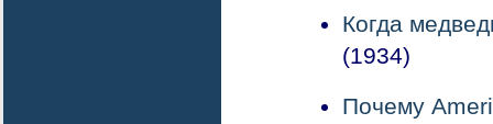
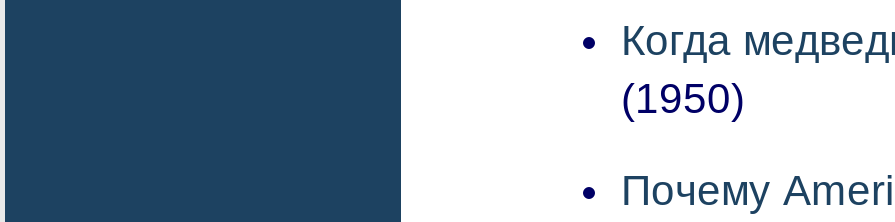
[342,43,410,68] (1934) -> [621,75,745,121] (1950)

